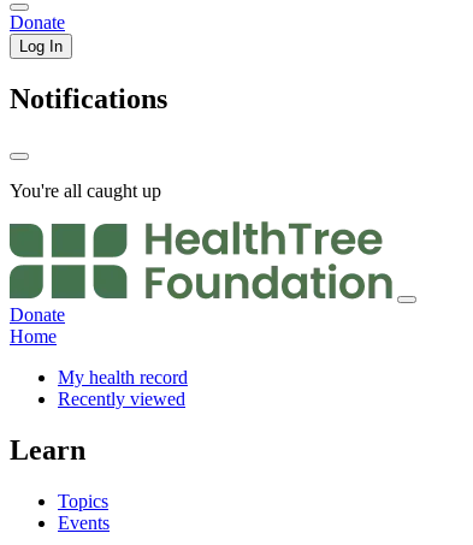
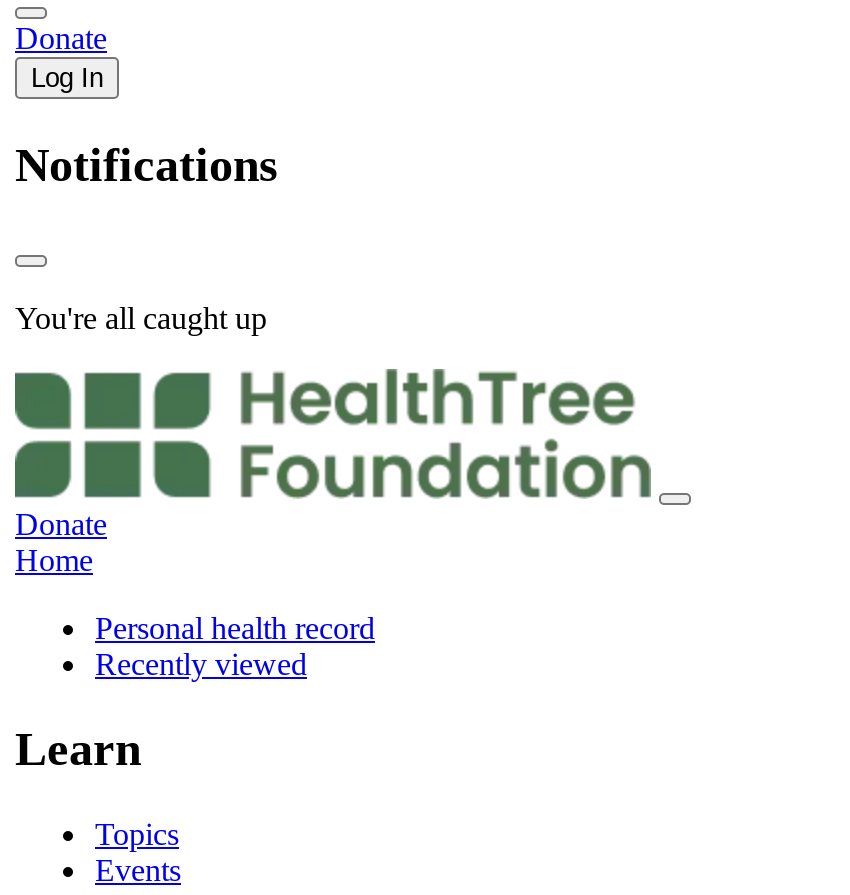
[58,367,188,387] My health record -> [95,611,375,645] Personal health record

